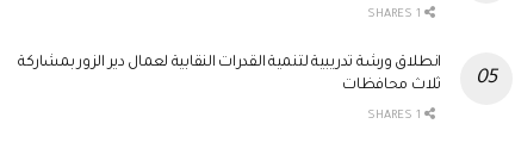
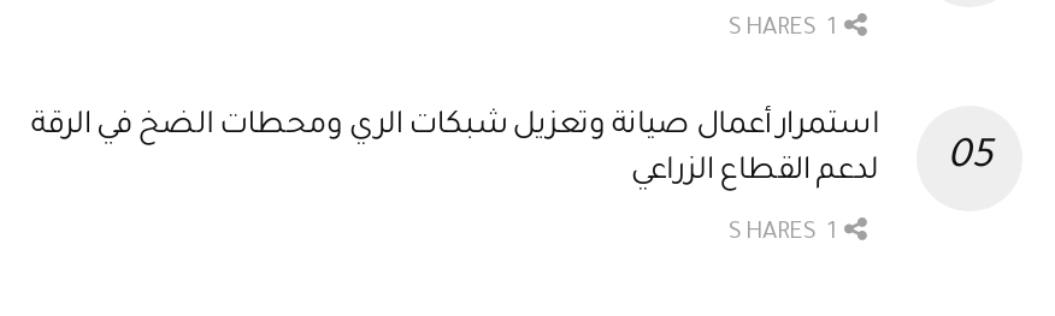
[18,55,441,94] انطلاق ورشة تدريبية لتنمية القدرات النقابية لعمال دير الزور بمشاركة | ثلاث محافظات -> [31,110,878,189] استمرار أعمال صيانة وتعزيل شبكات الري ومحطات الضخ في الرقة | لدعم القطاع الزراعي

